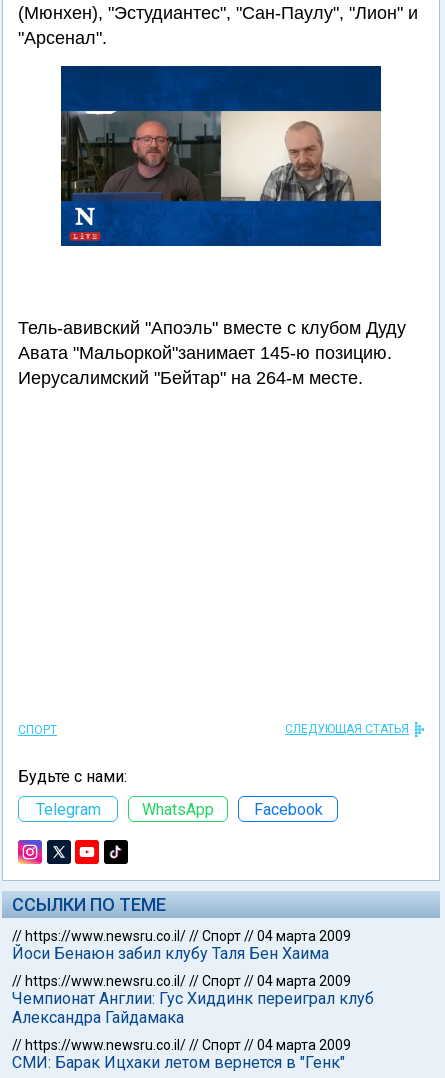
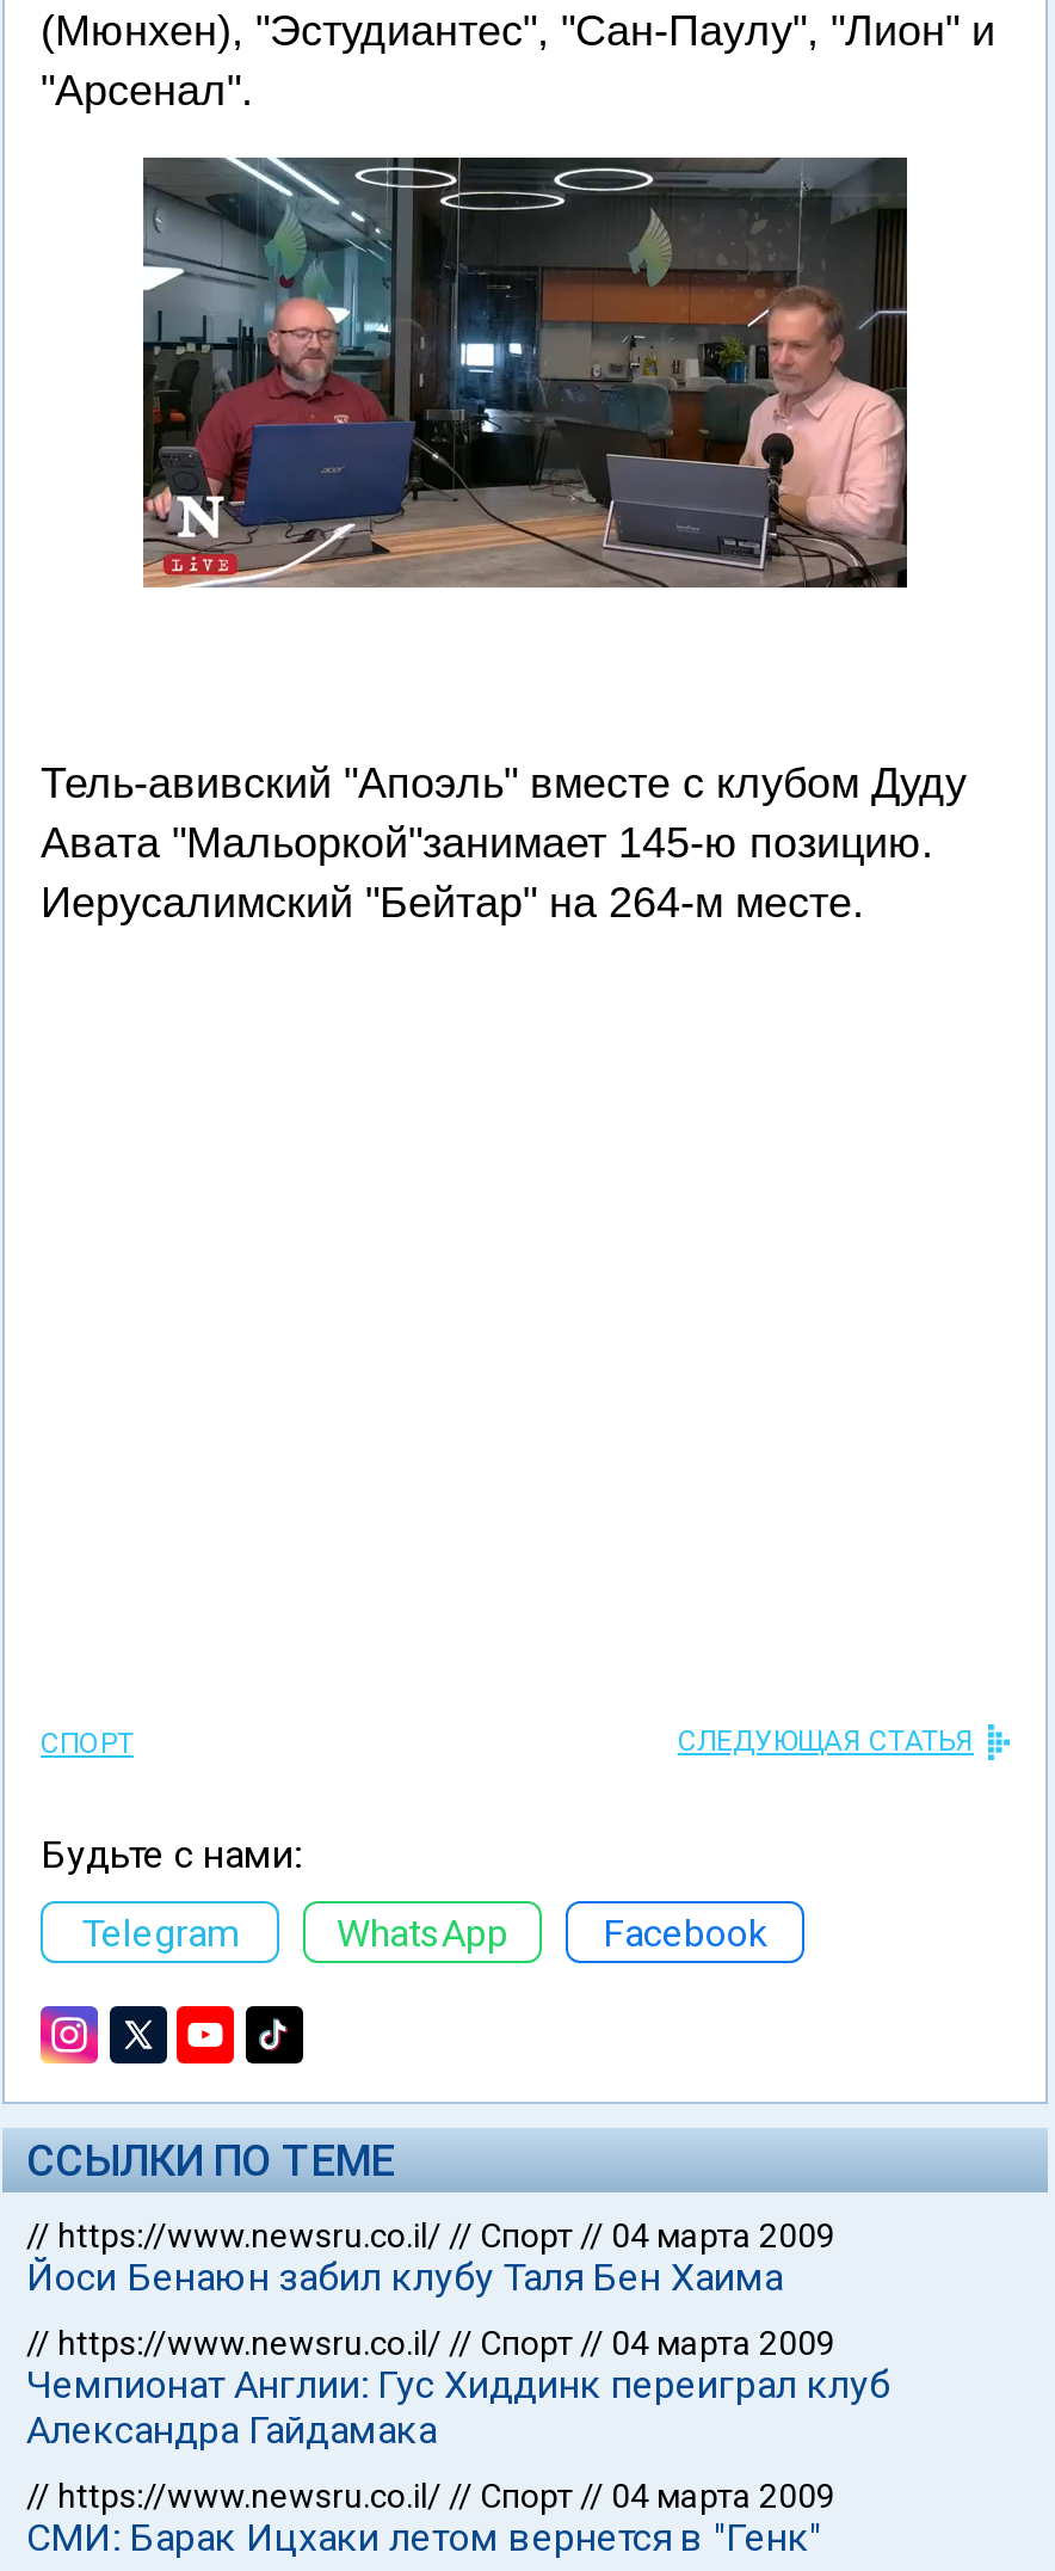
[60,65,382,247] [image] -> [141,155,909,590] [image]

